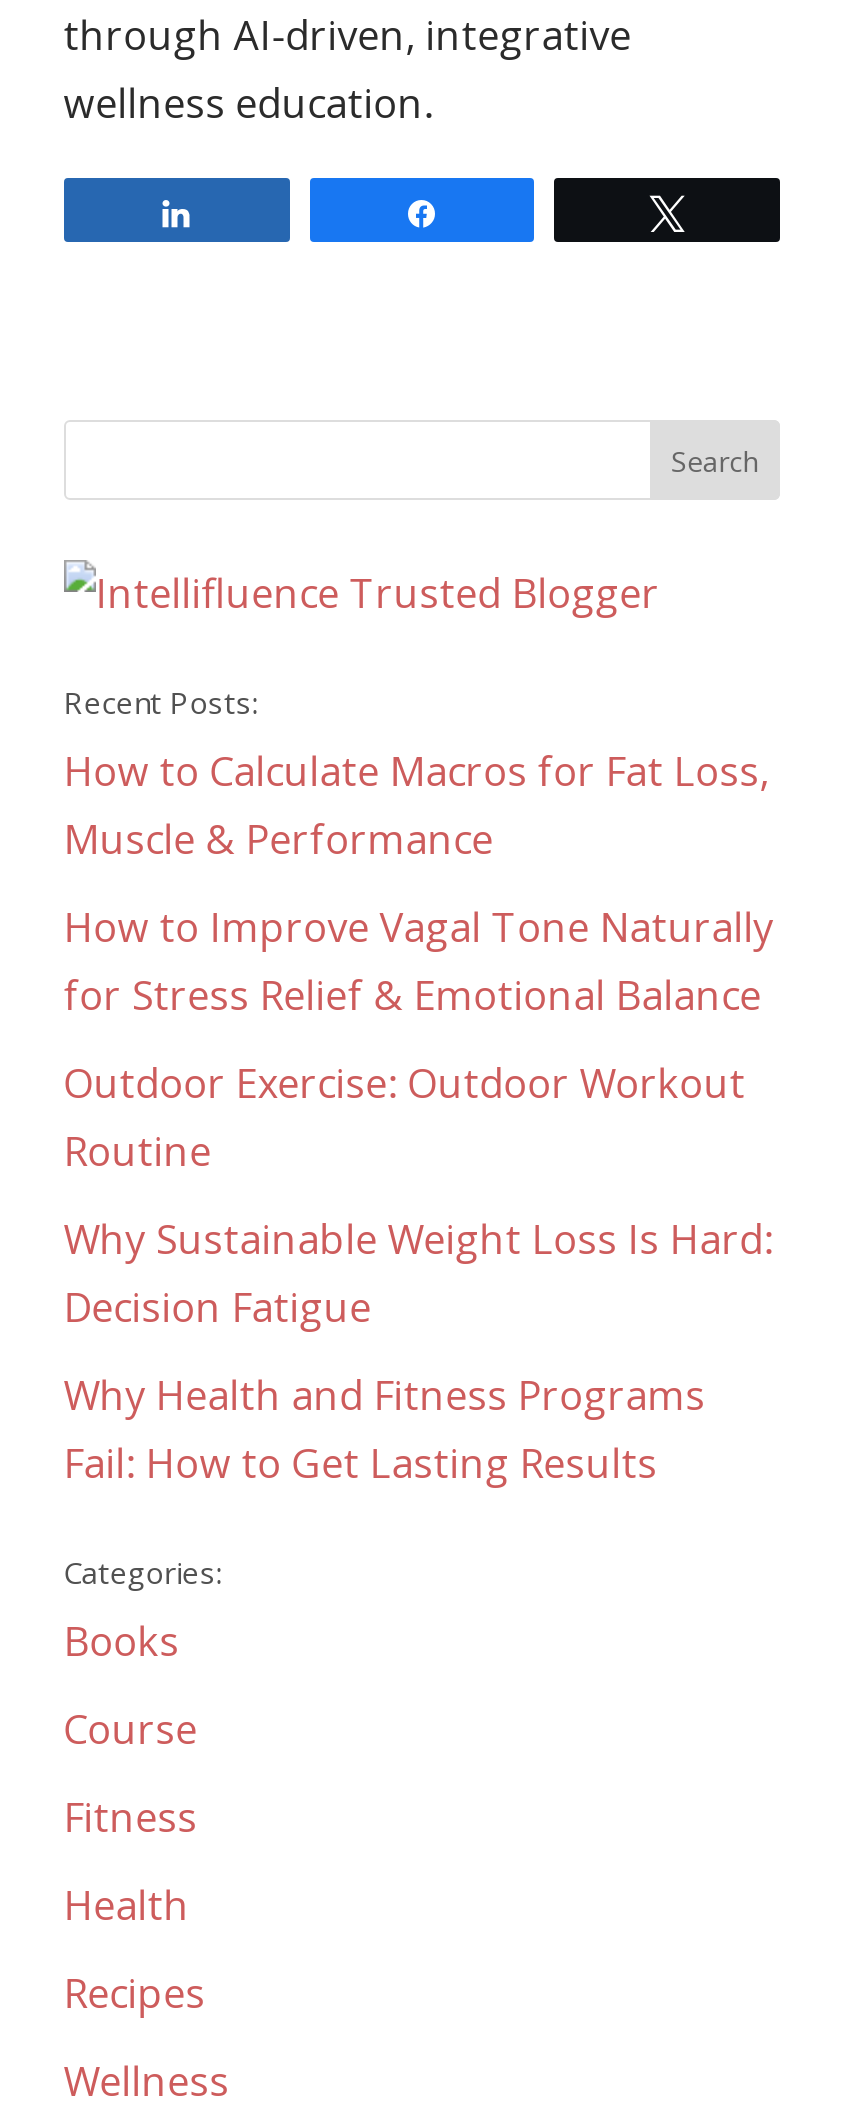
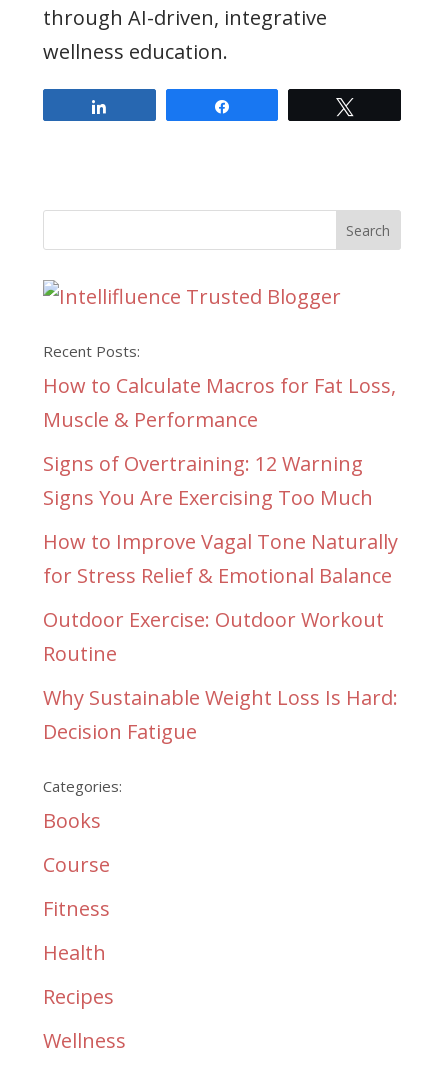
none -> [43,450,373,511] Signs of Overtraining: 12 Warning | Signs You Are Exercising Too Much
moved [64,900,774,1334] -> [43,528,398,745]: How to Improve Vagal Tone Naturally | for Stress Relief & Emotional Balance | Outdoor Exercise: Outdoor Workout | Routine | Why Sustainable Weight Loss Is Hard: | Decision Fatigue
[64,1368,706,1490] Why Health and Fitness Programs | Fail: How to Get Lasting Results -> none

